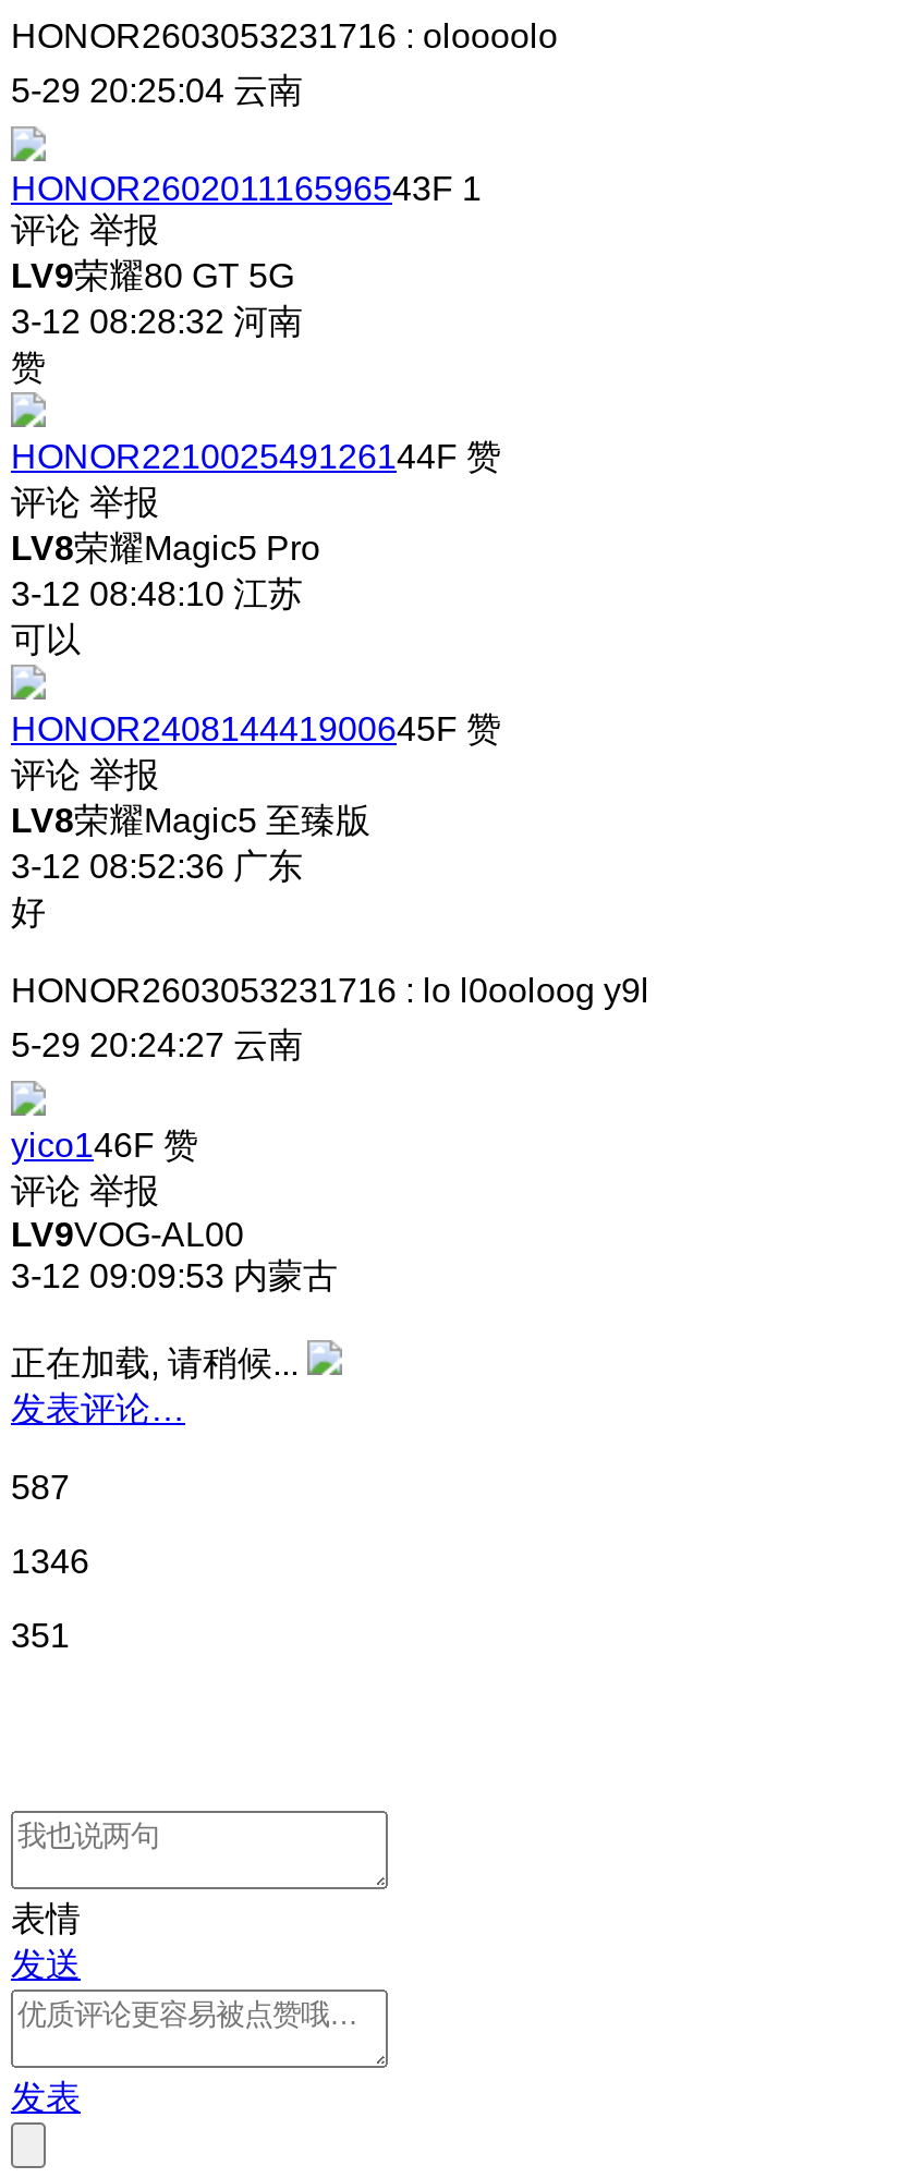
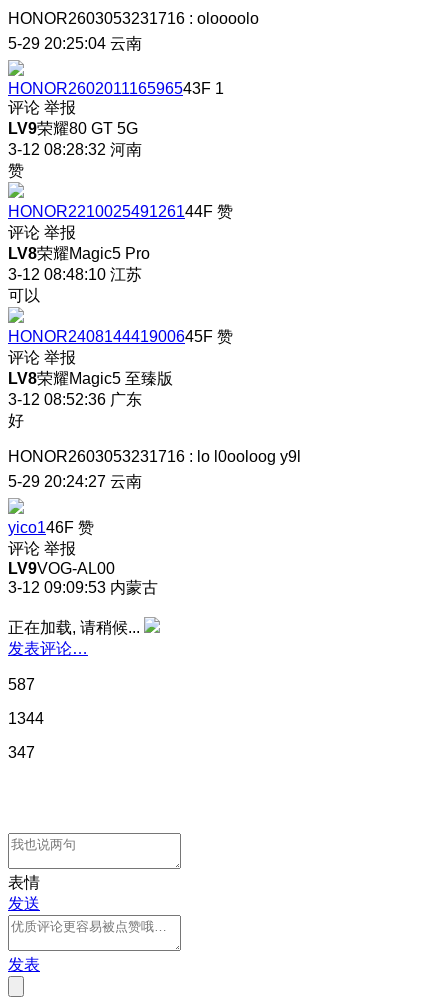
[11,1543,89,1580] 1346 -> [8,710,44,727] 1344
[11,1617,70,1654] 351 -> [8,744,35,761] 347

